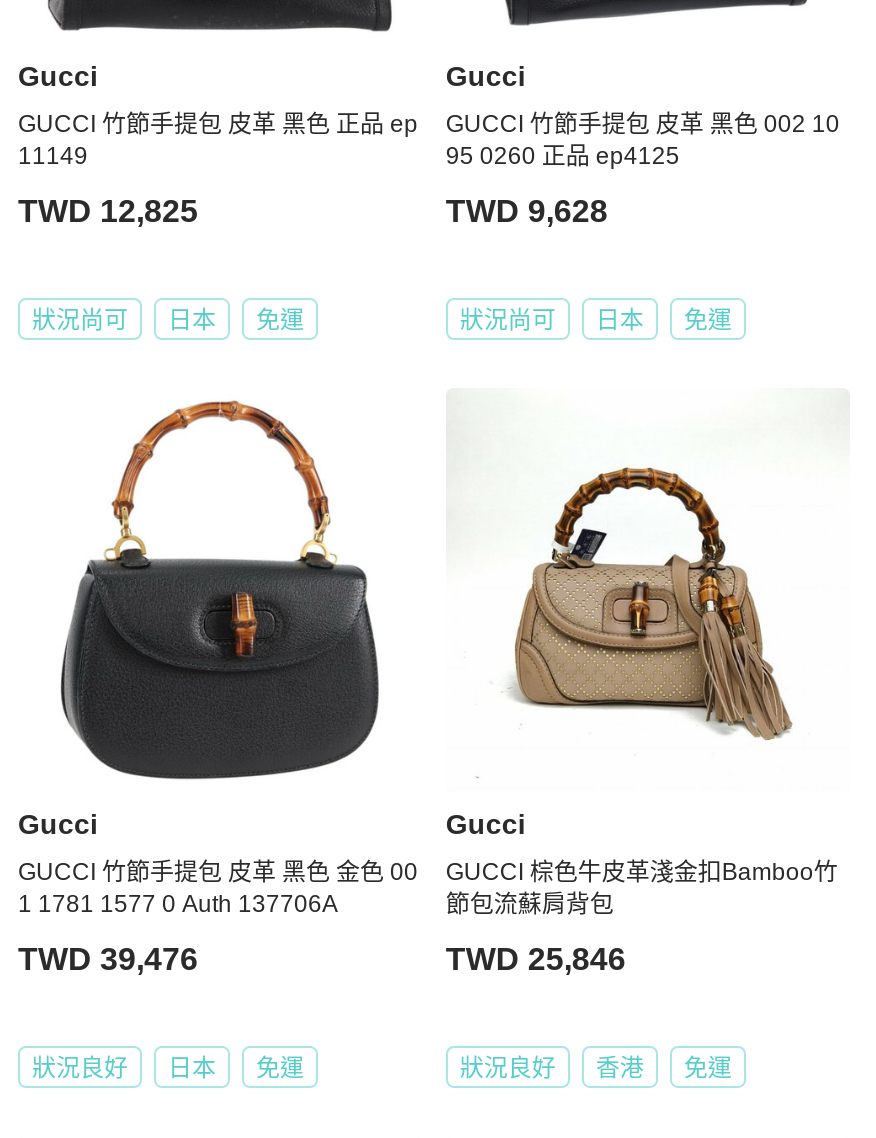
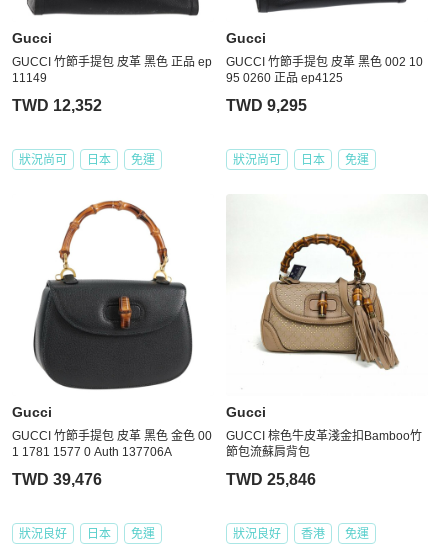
[18,194,198,228] TWD 12,825 -> [12,97,102,114] TWD 12,352
[446,194,608,228] TWD 9,628 -> [226,97,307,114] TWD 9,295

